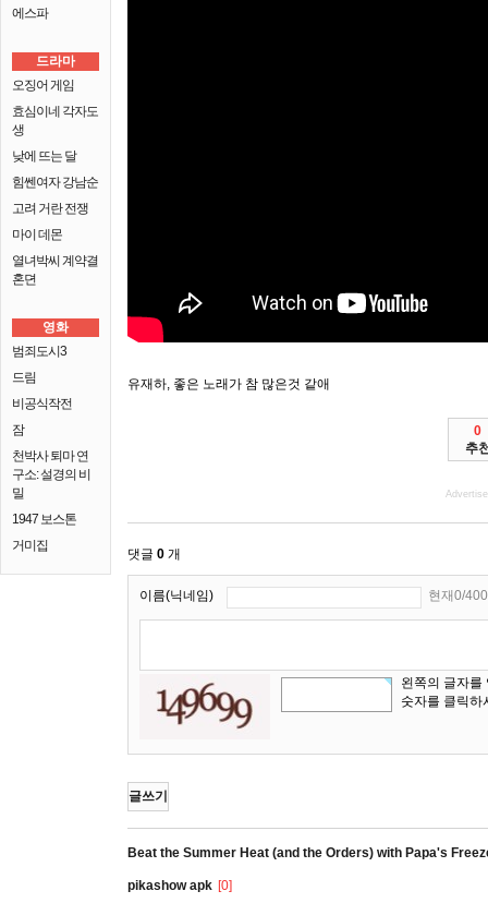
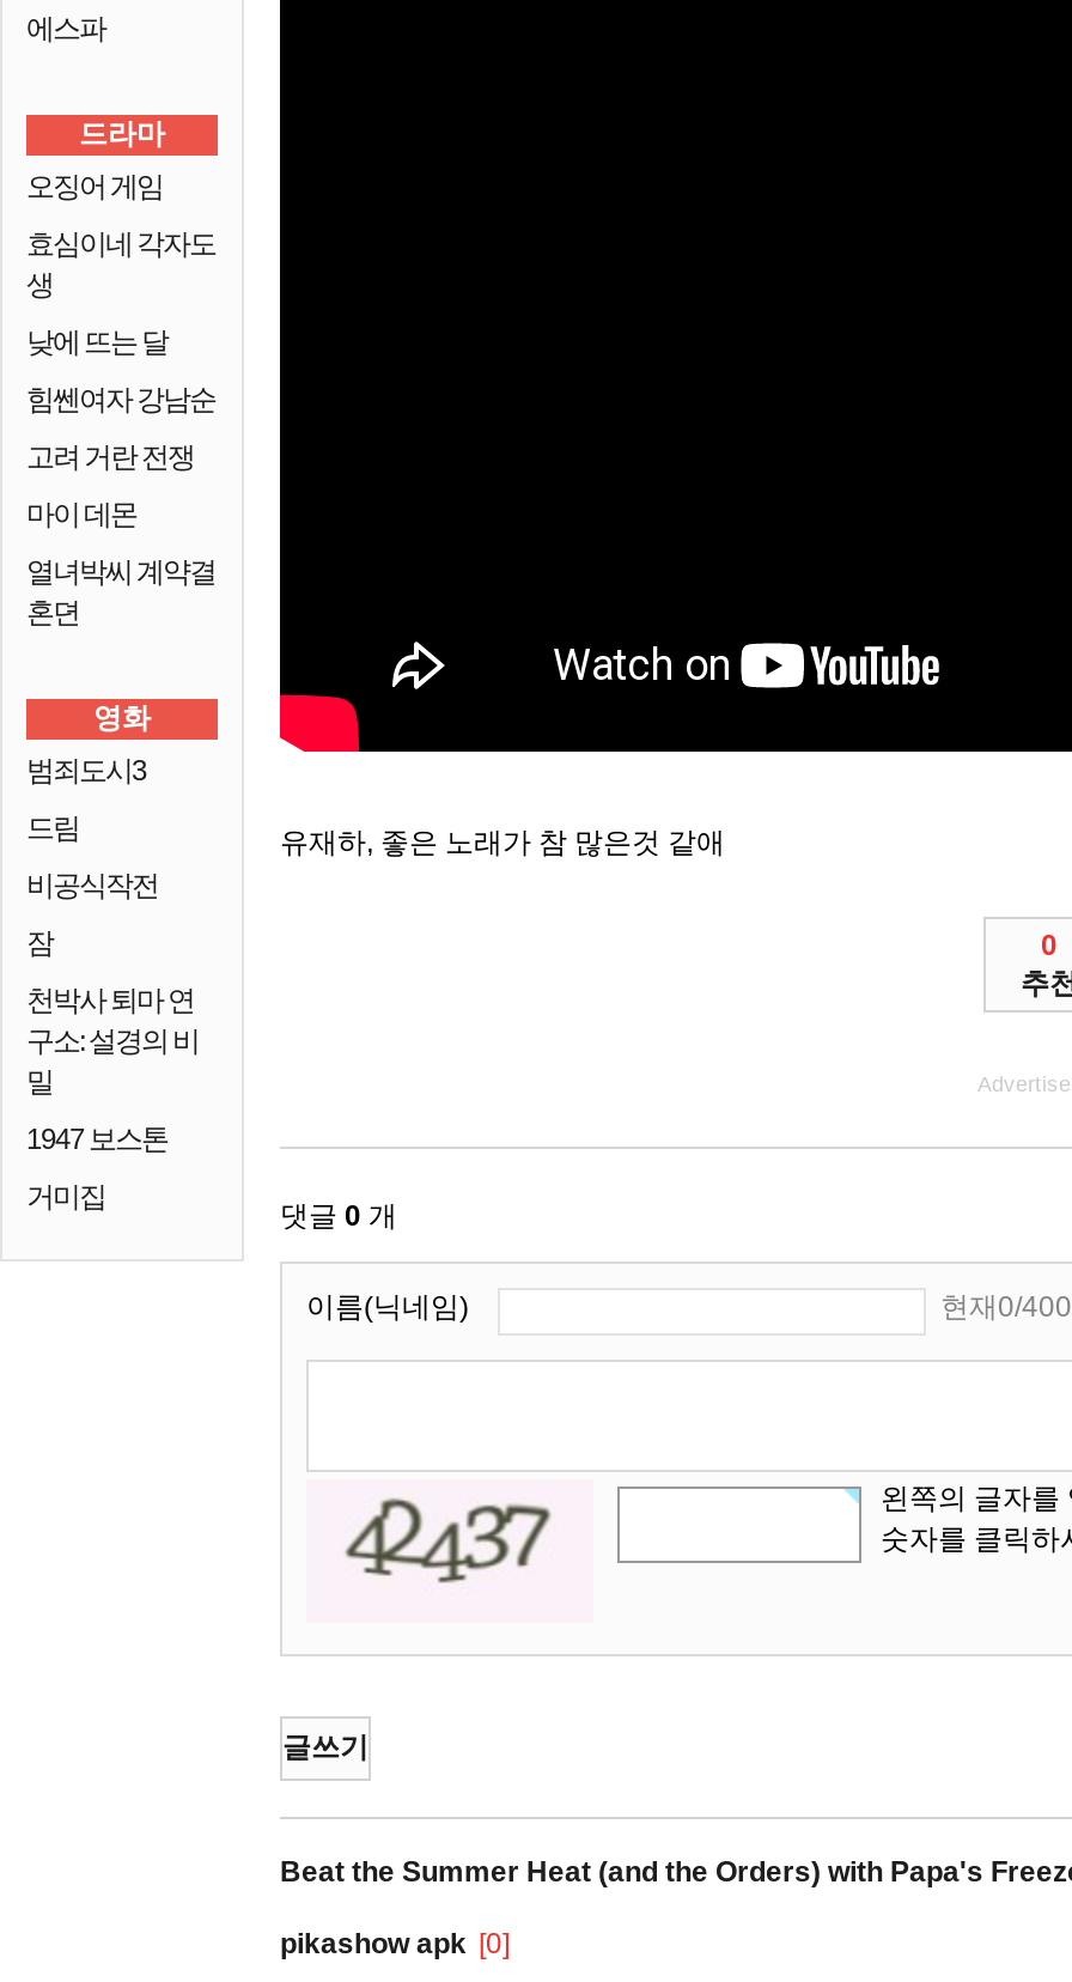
[156,682,254,730] [image] -> [345,1498,555,1599] [image]

